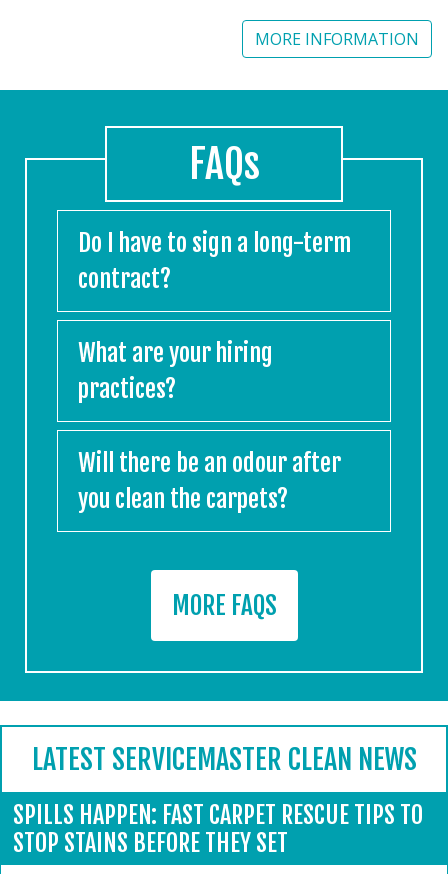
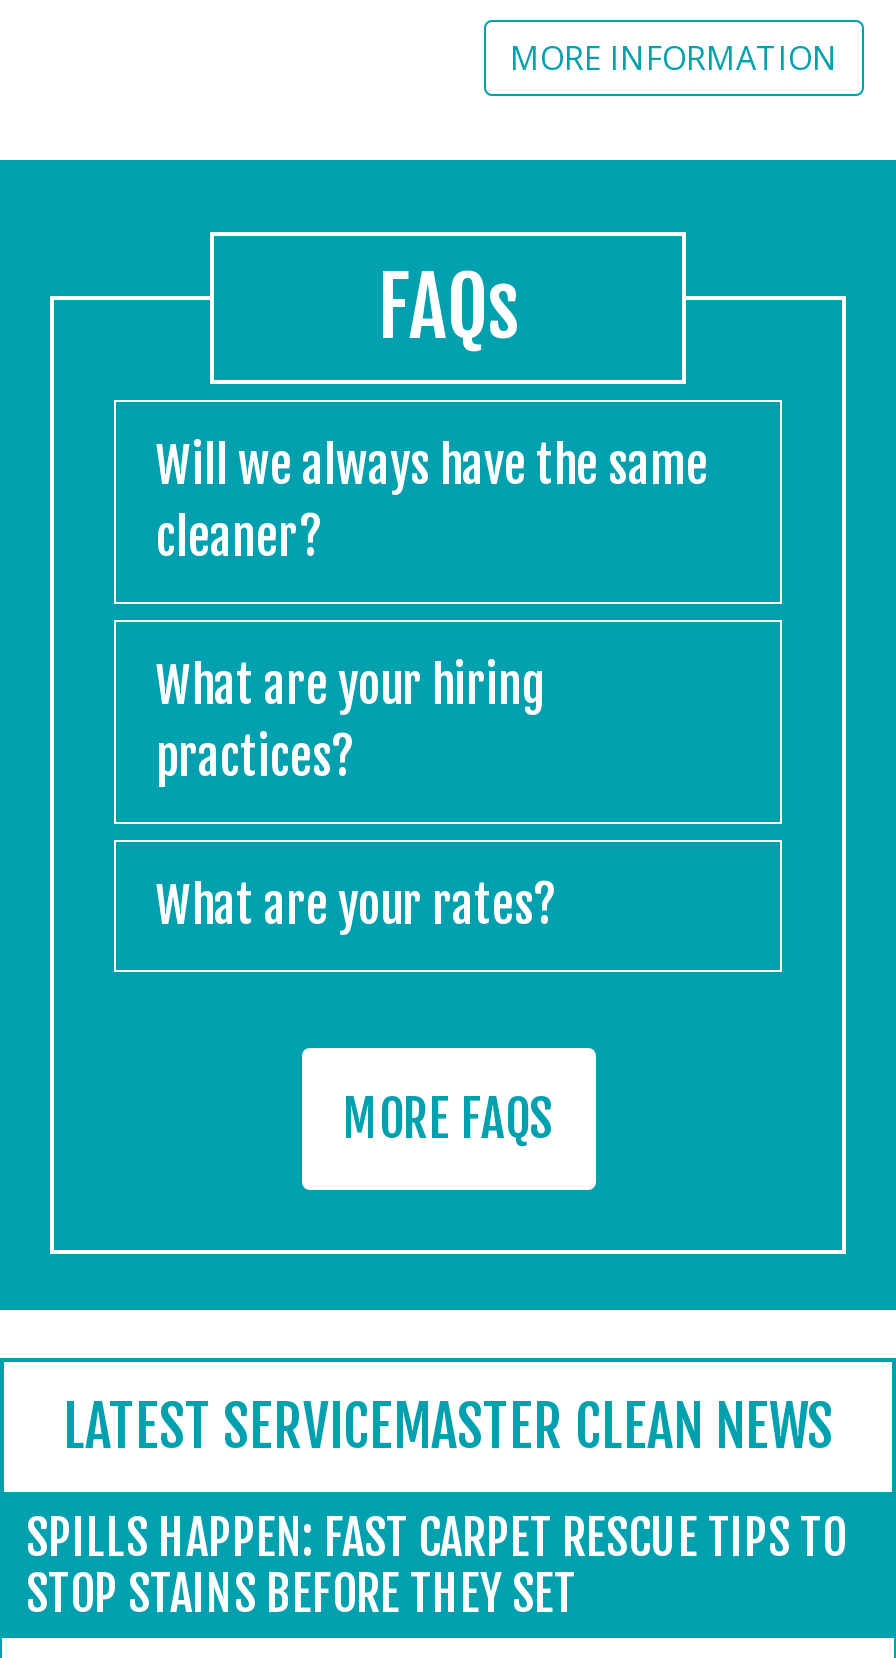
[78,228,351,294] Do I have to sign a long-term | contract? -> [156,436,708,568] Will we always have the same | cleaner?
[78,448,341,514] Will there be an odour after | you clean the carpets? -> [156,876,554,936] What are your rates?

